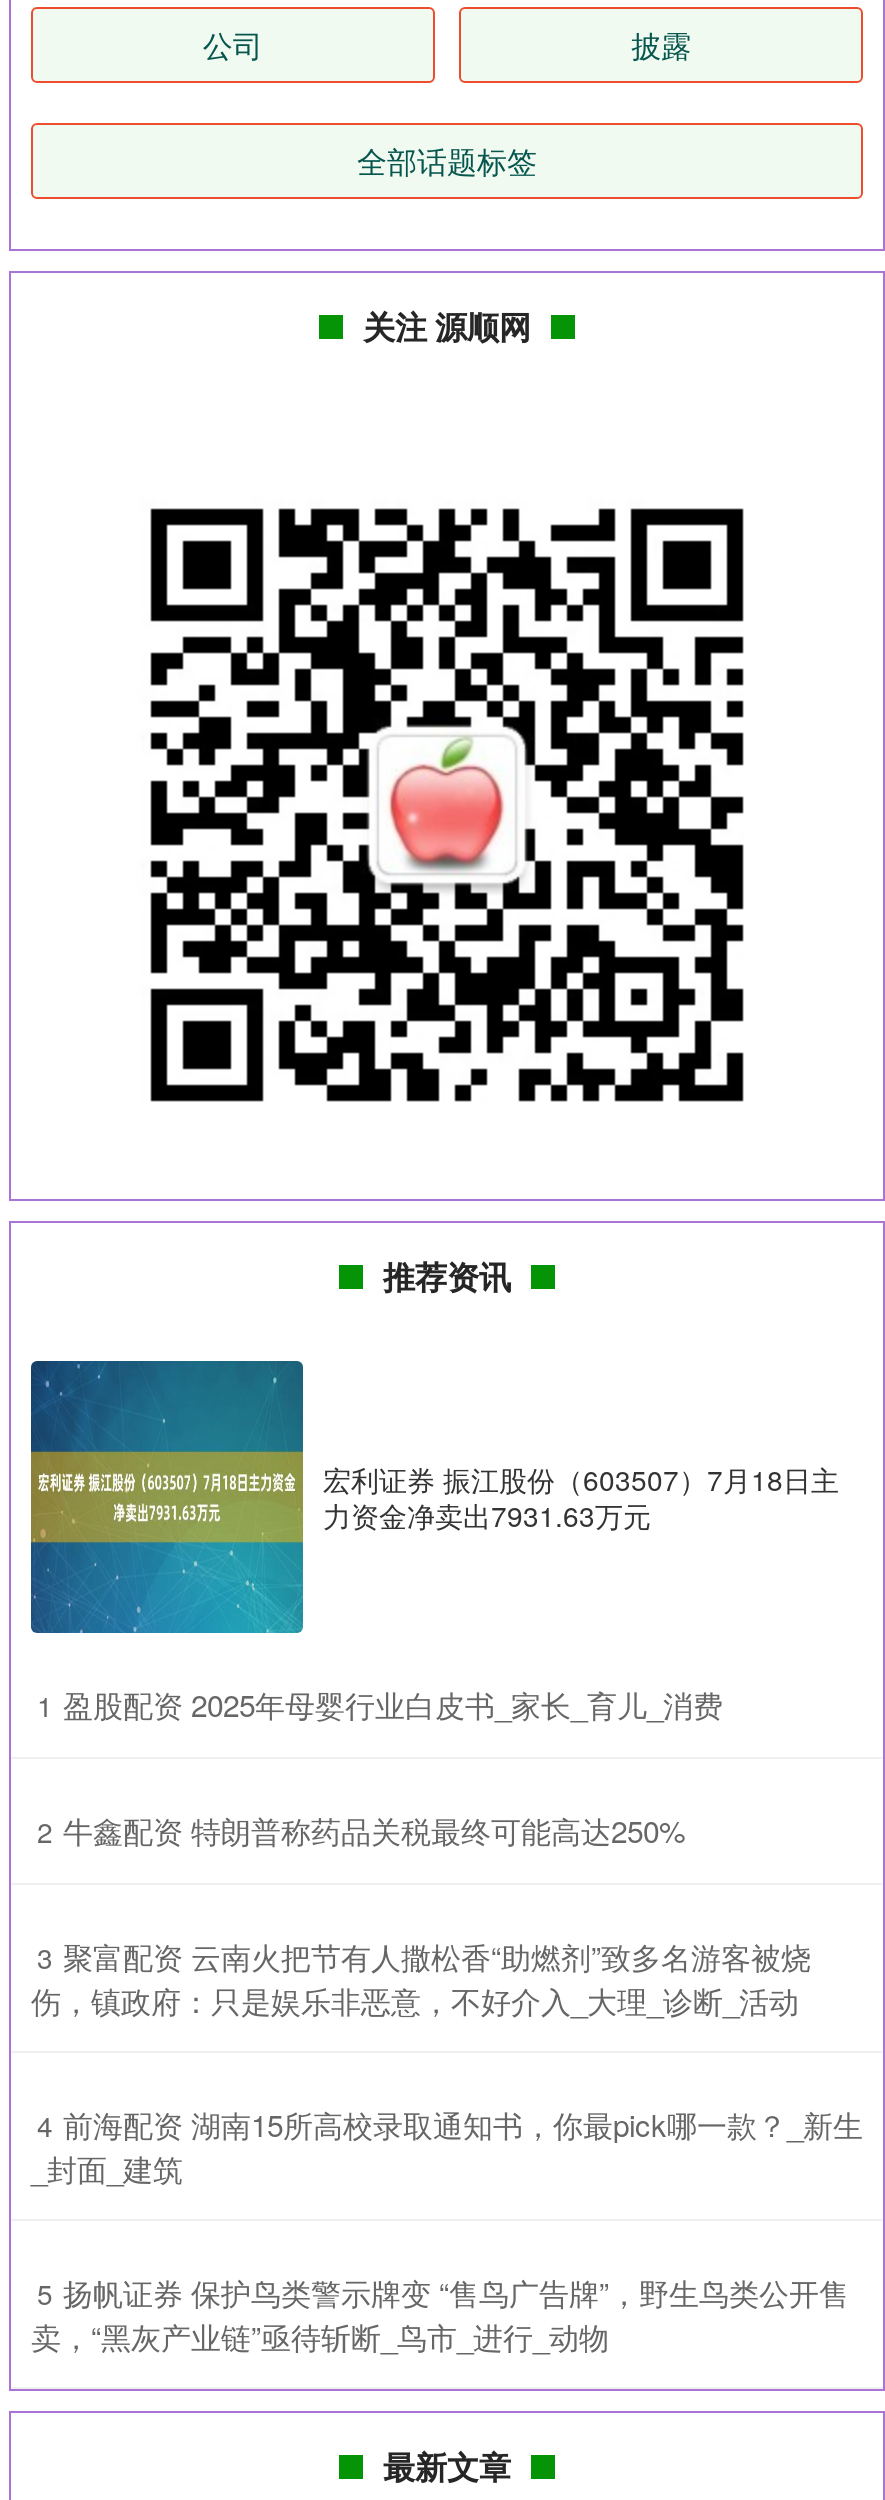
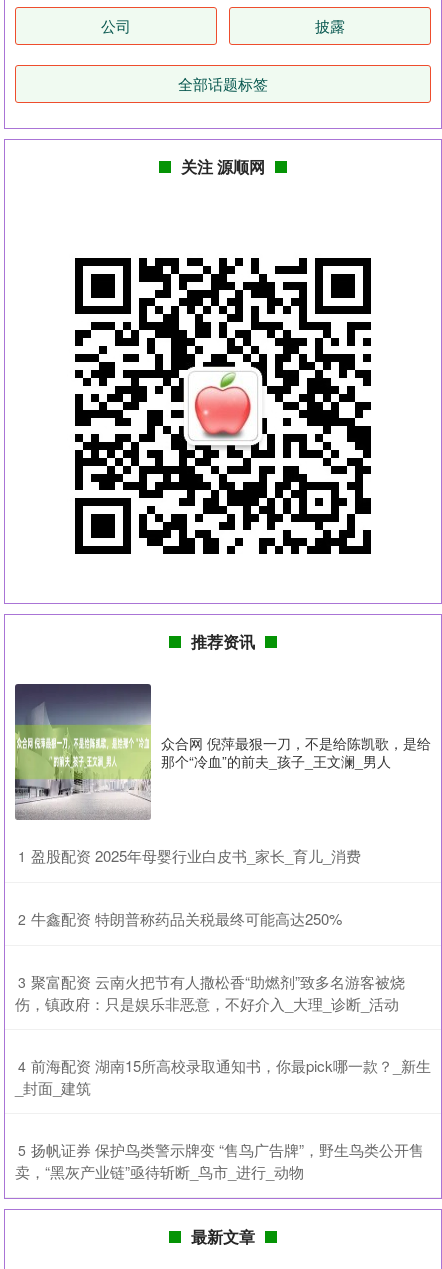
[29,1361,839,1635] [image] | 宏利证券 振江股份（603507）7月18日主 | 力资金净卖出7931.63万元 -> [15,684,431,820] [image] | 众合网 倪萍最狠一刀，不是给陈凯歌，是给 | 那个“冷血”的前夫_孩子_王文澜_男人

